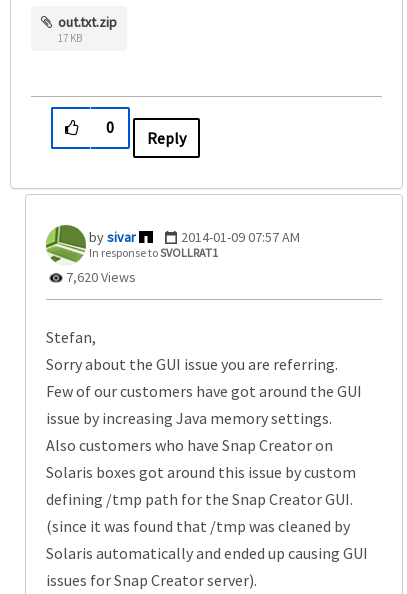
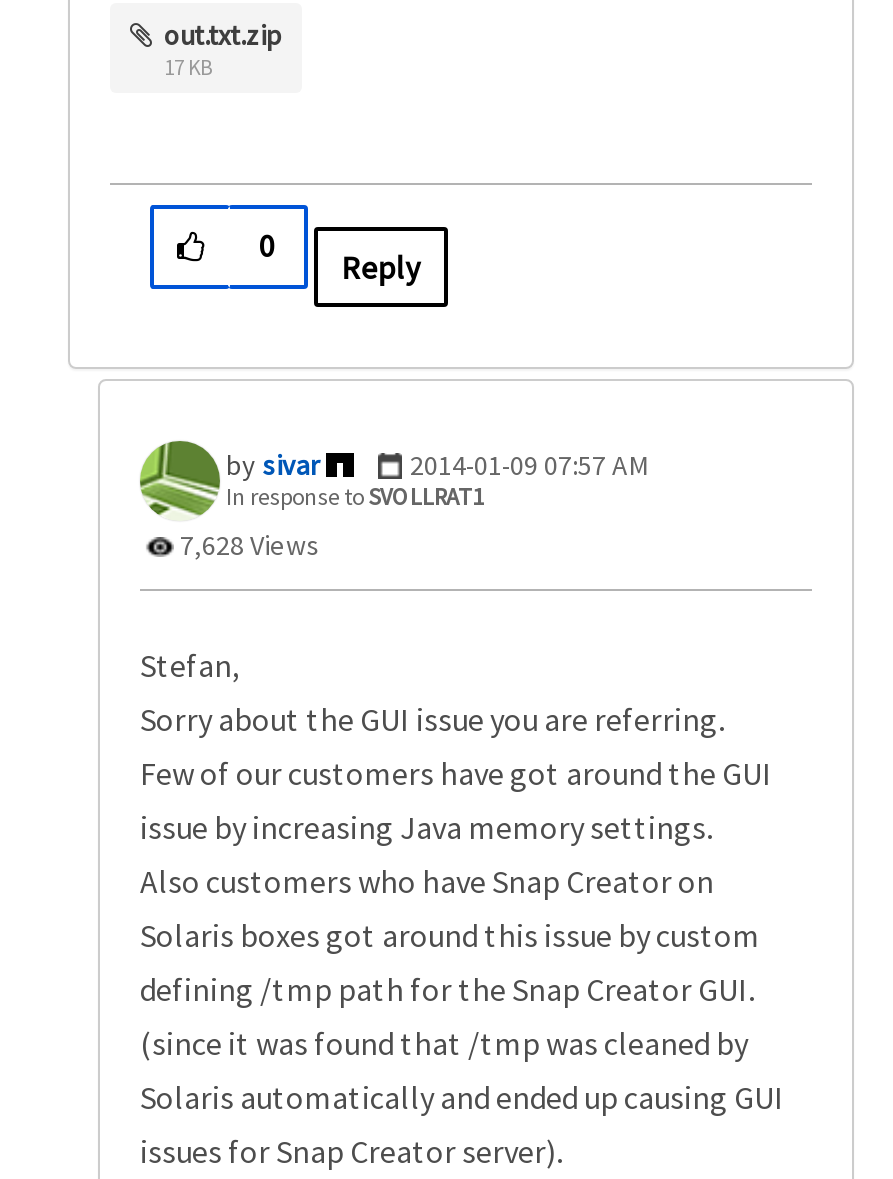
[63,268,136,286] 7,620 Views -> [174,527,320,563] 7,628 Views

